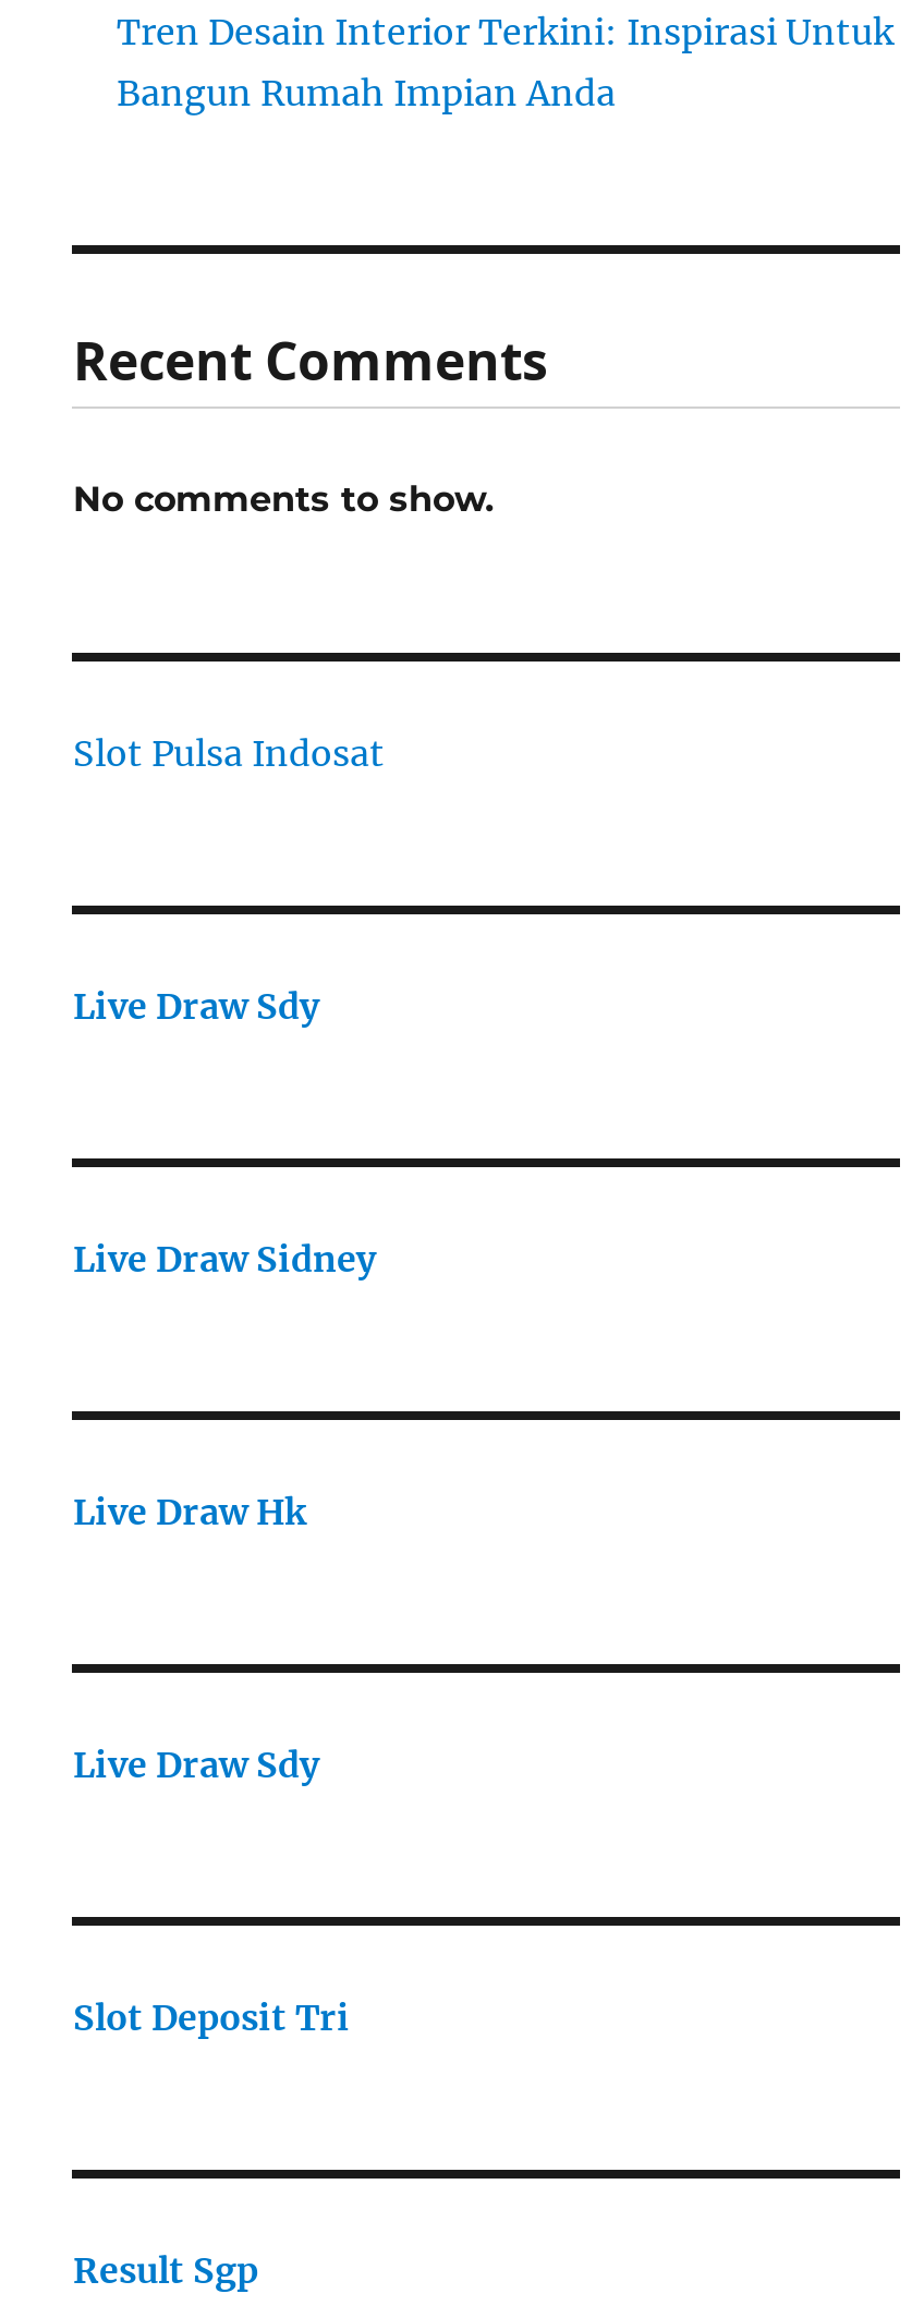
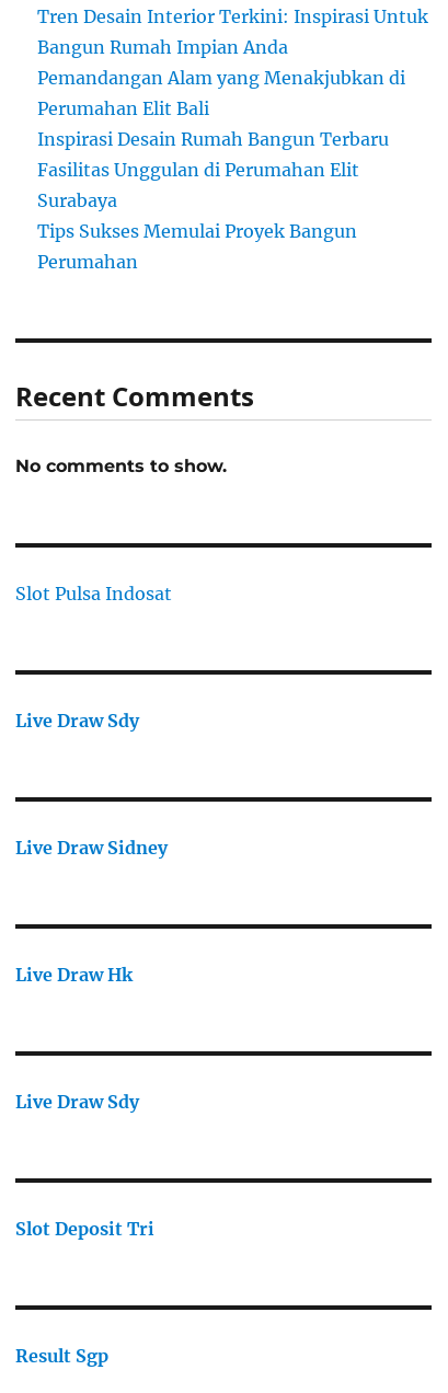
none -> [38,67,406,273] Pemandangan Alam yang Menakjubkan di | Perumahan Elit Bali | Inspirasi Desain Rumah Bangun Terbaru | Fasilitas Unggulan di Perumahan Elit | Surabaya | Tips Sukses Memulai Proyek Bangun | Perumahan

